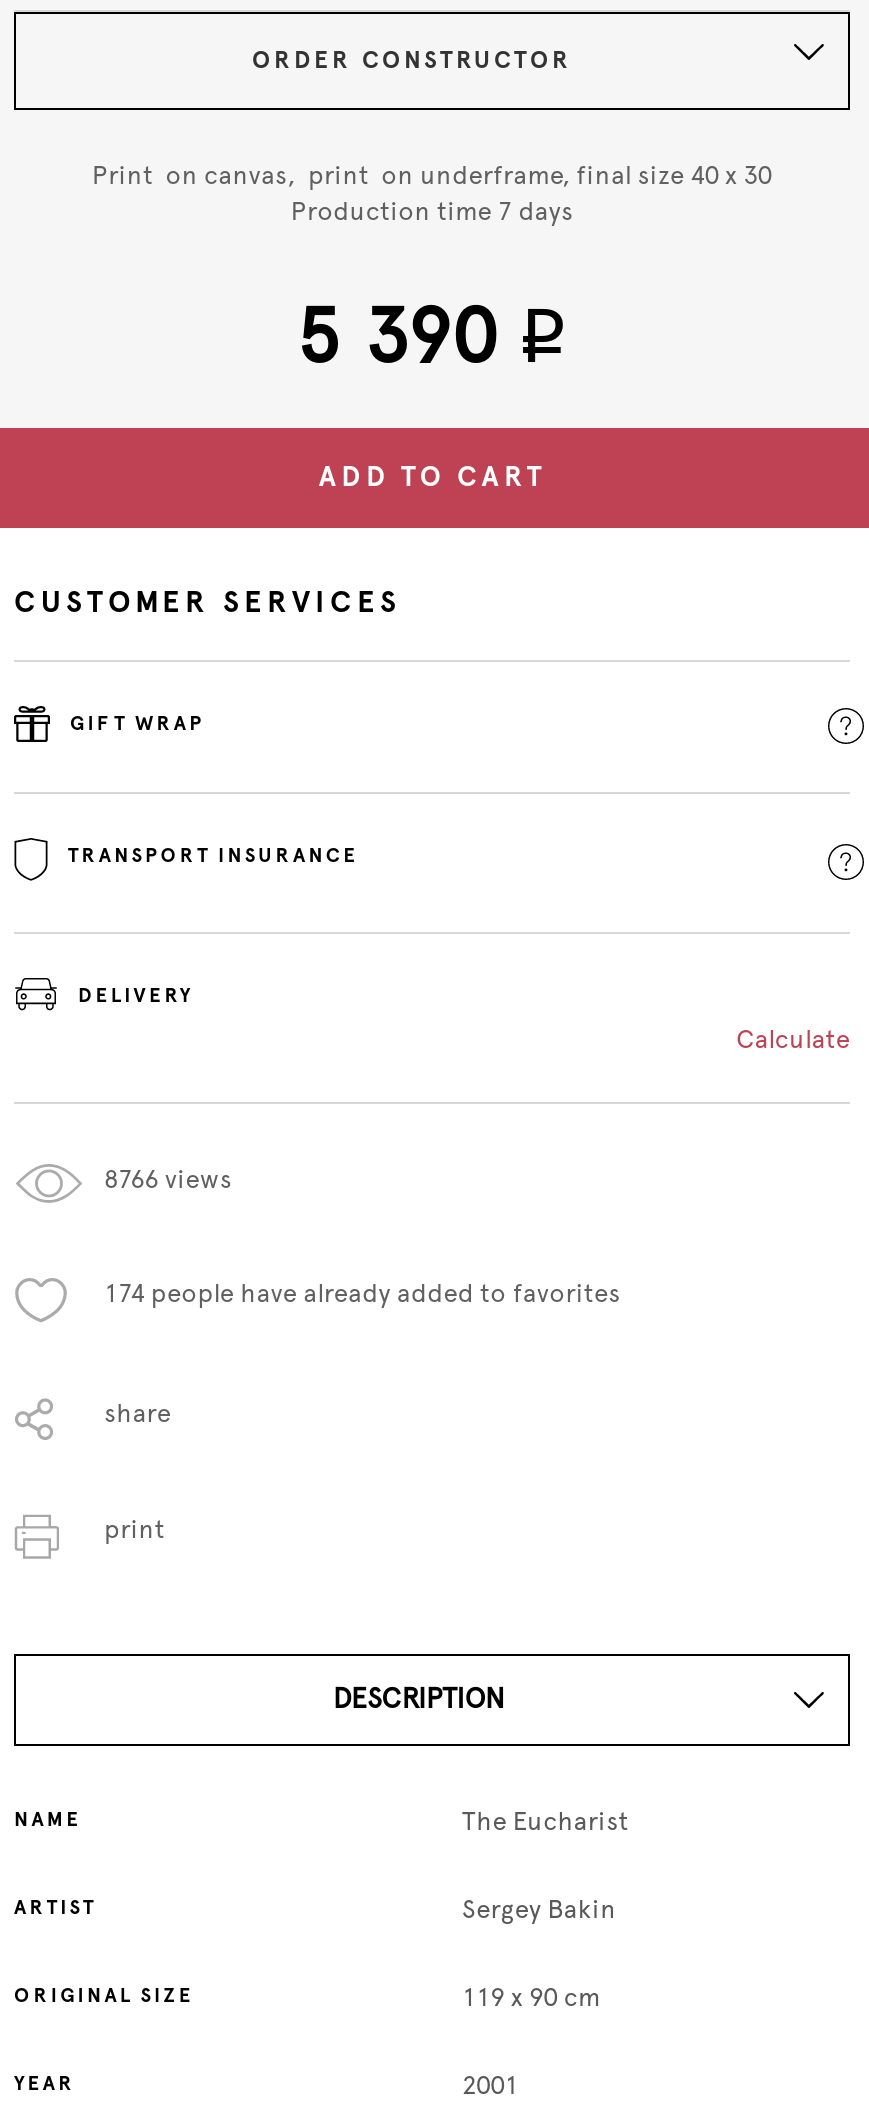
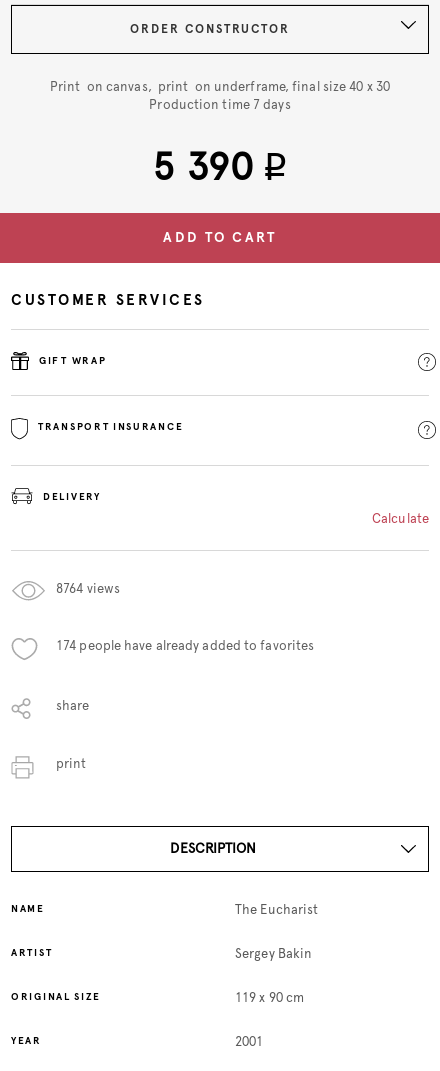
[104,1168,232,1194] 8766 views -> [56,583,120,596] 8764 views

